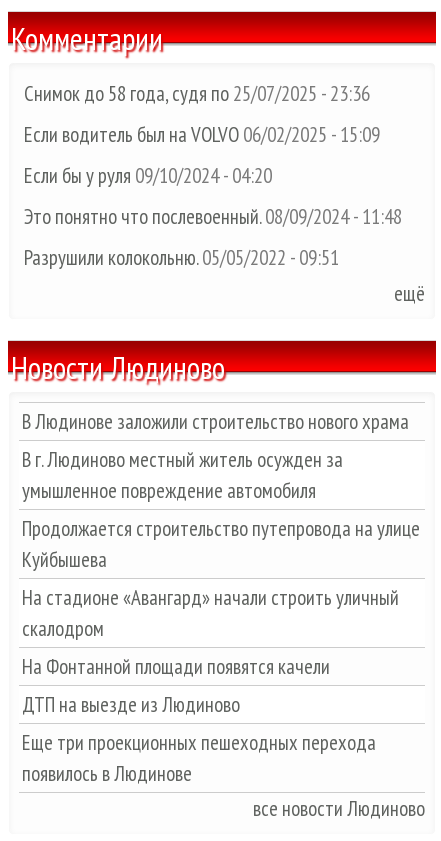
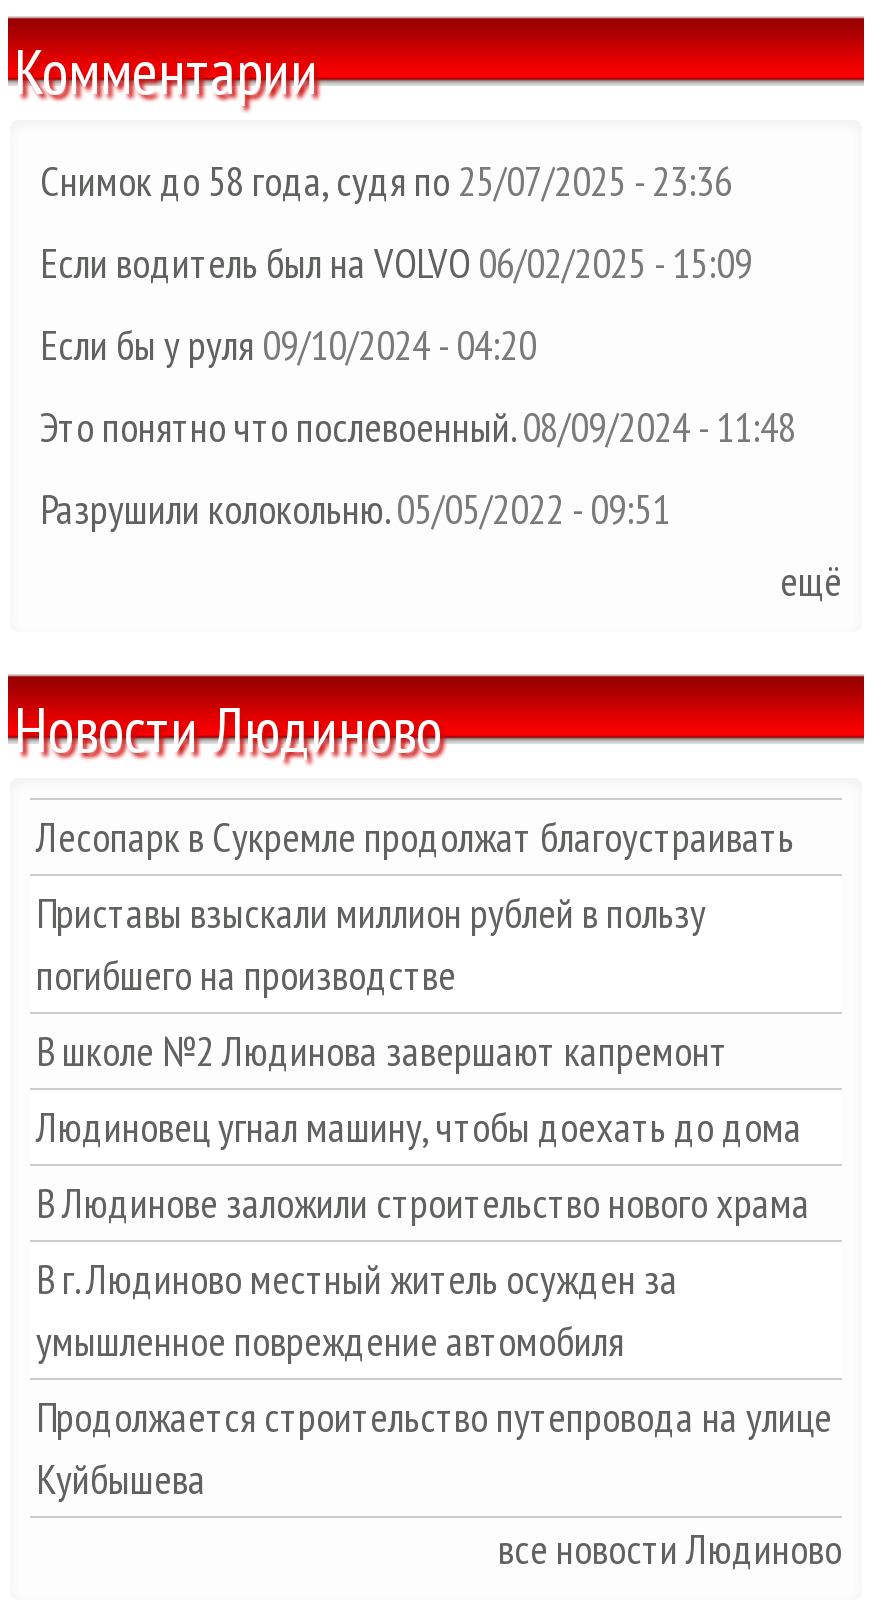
none -> [36,810,802,1154] Лесопарк в Сукремле продолжат благоустраивать | Приставы взыскали миллион рублей в пользу | погибшего на производстве | В школе №2 Людинова завершают капремонт | Людиновец угнал машину, чтобы доехать до дома
moved [22,408,420,573] -> [36,1176,832,1506]: В Людинове заложили строительство нового храма | В г. Людиново местный житель осужден за | умышленное повреждение автомобиля | Продолжается строительство путепровода на улице | Куйбышева
[22,584,399,787] На стадионе «Авангард» начали строить уличный | скалодром | На Фонтанной площади появятся качели | ДТП на выезде из Людиново | Еще три проекционных пешеходных перехода | появилось в Людинове -> none

